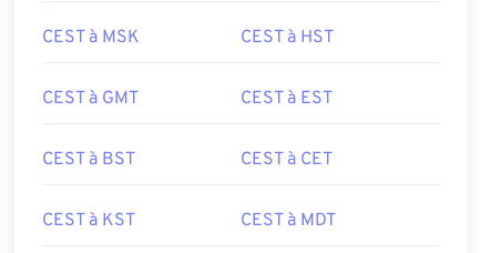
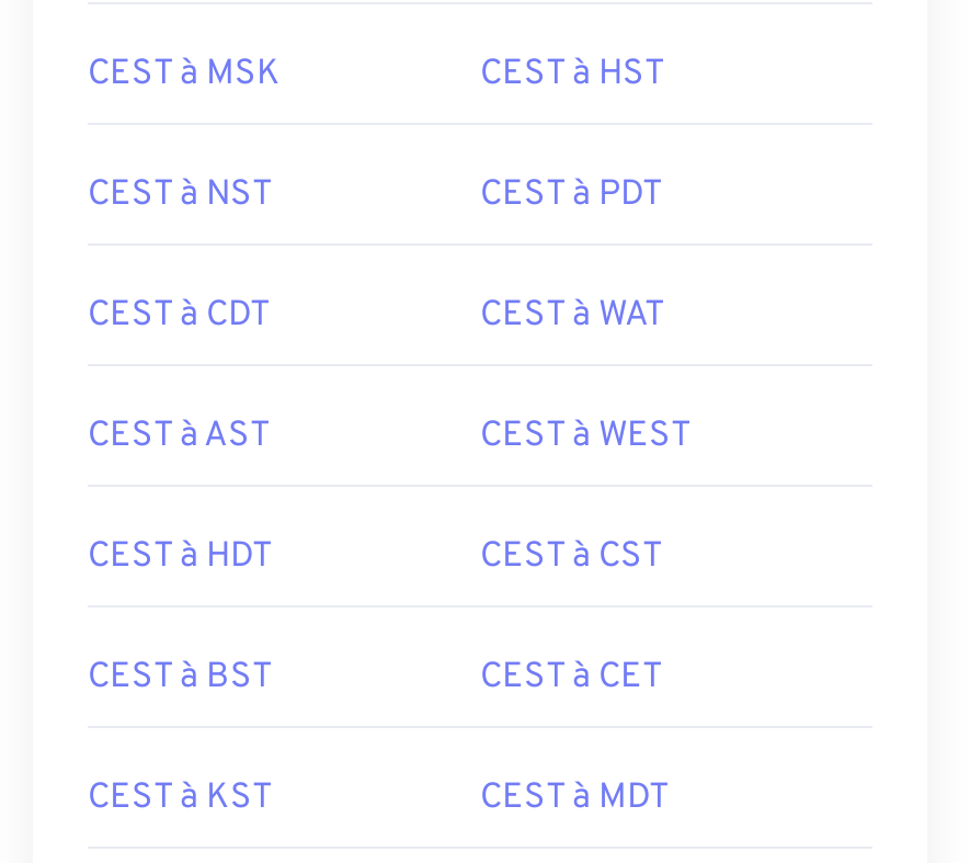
[42,88,333,110] CEST à GMT | CEST à EST -> [88,173,691,579] CEST à NST | CEST à PDT | CEST à CDT | CEST à WAT | CEST à AST | CEST à WEST | CEST à HDT | CEST à CST

